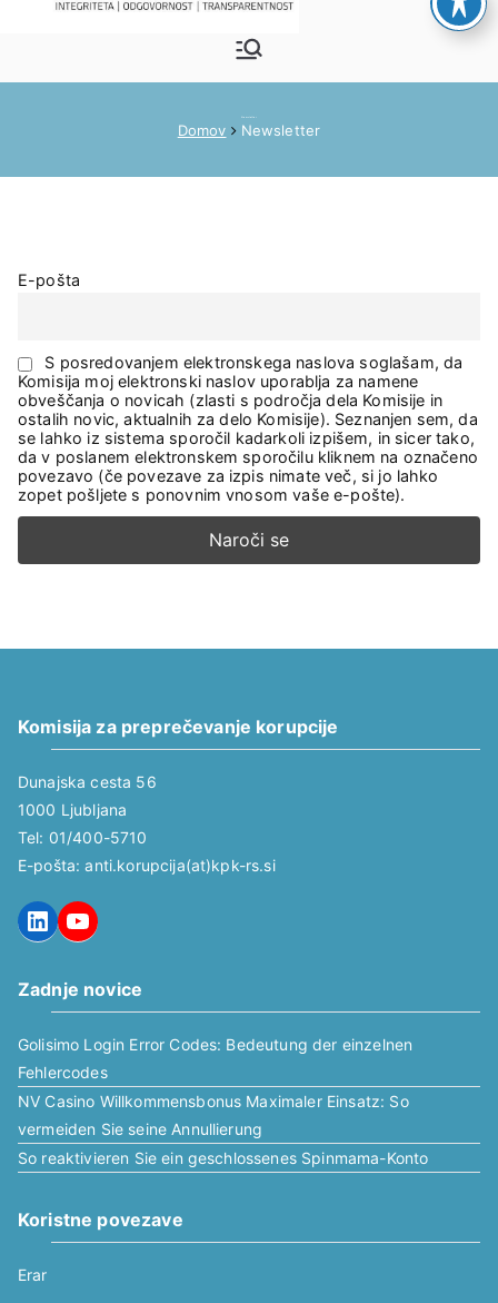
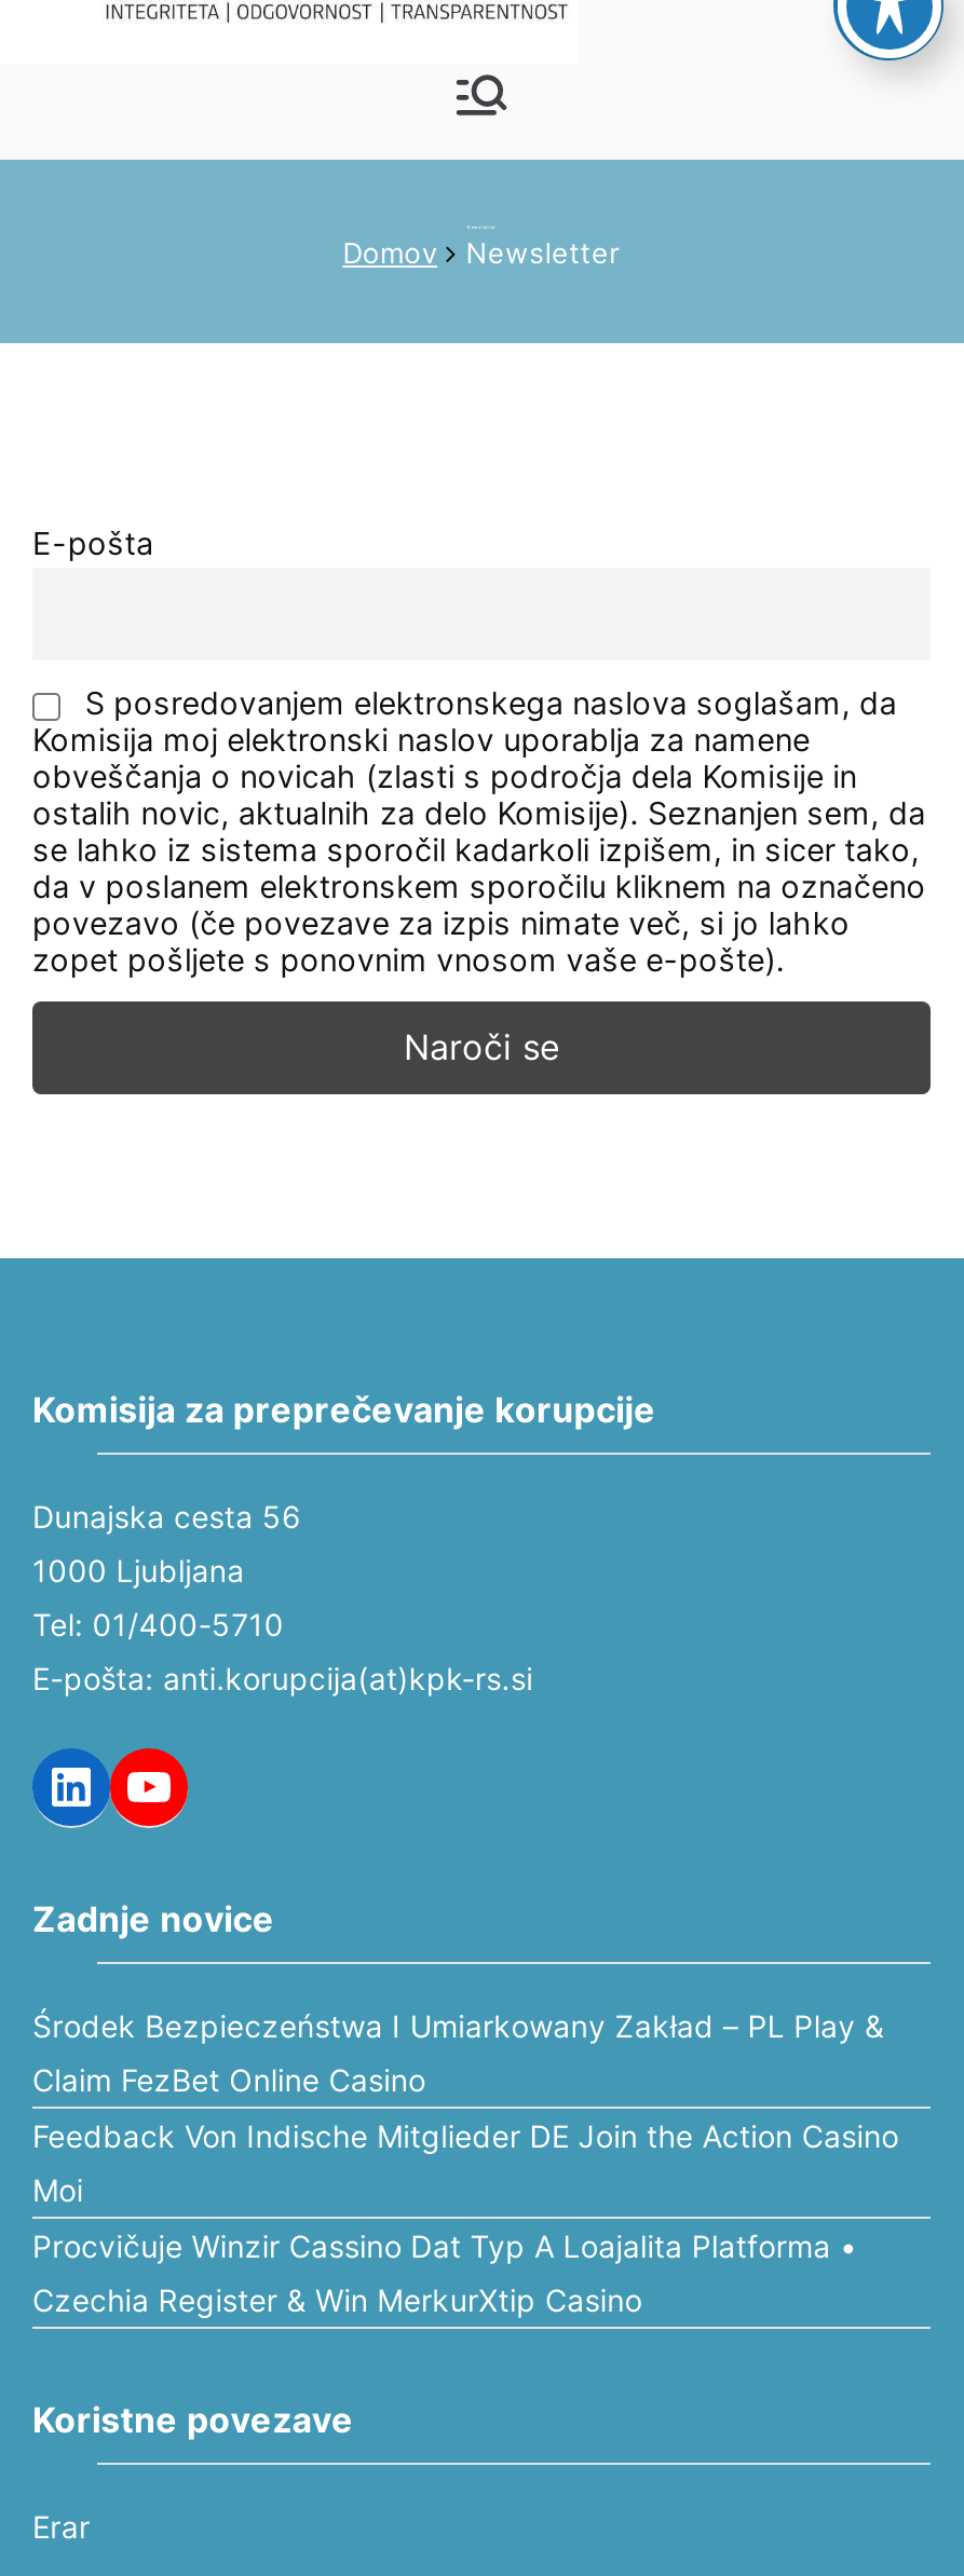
[18,1034,428,1167] Golisimo Login Error Codes: Bedeutung der einzelnen | Fehlercodes | NV Casino Willkommensbonus Maximaler Einsatz: So | vermeiden Sie seine Annullierung | So reaktivieren Sie ein geschlossenes Spinmama-Konto -> [32,2006,899,2317] Środek Bezpieczeństwa I Umiarkowany Zakład – PL Play & | Claim FezBet Online Casino | Feedback Von Indische Mitglieder DE Join the Action Casino | Moi | Procvičuje Winzir Cassino Dat Typ A Loajalita Platforma • | Czechia Register & Win MerkurXtip Casino

